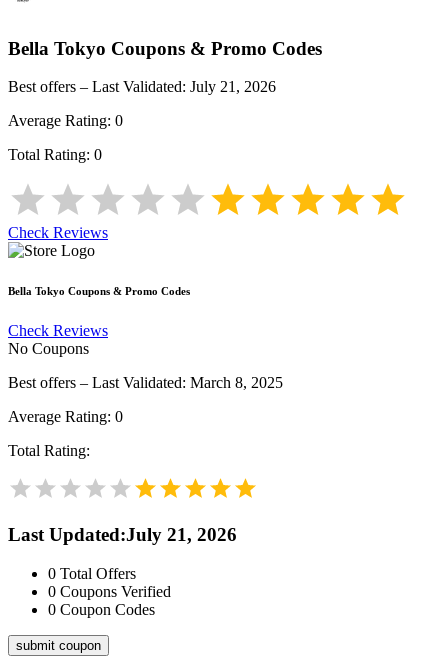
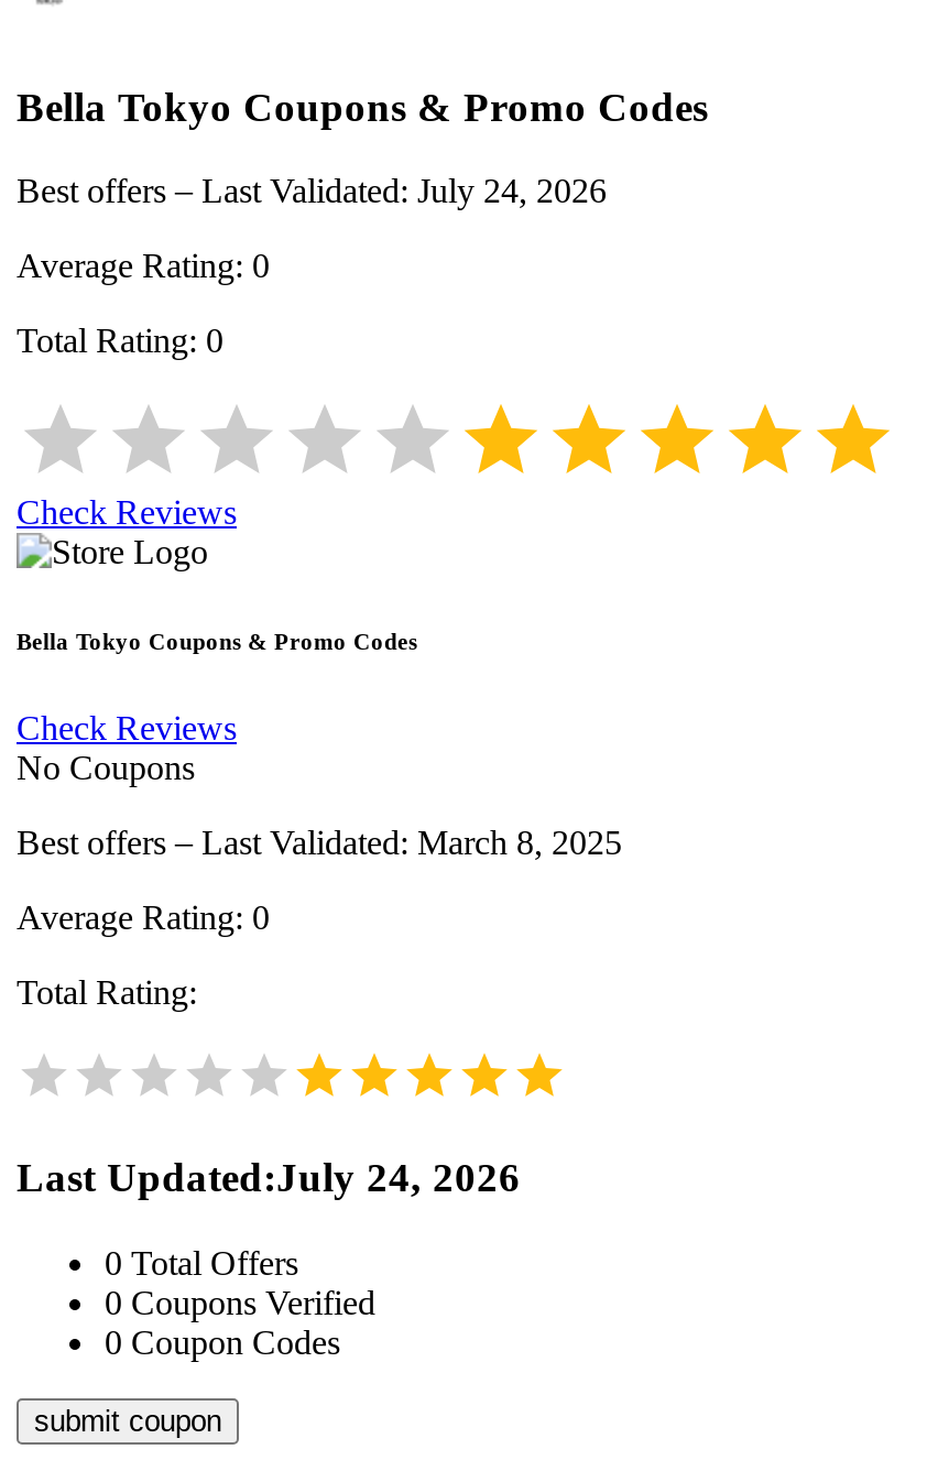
[8,78,276,95] Best offers – Last Validated: July 21, 2026 -> [17,173,607,210] Best offers – Last Validated: July 24, 2026
[8,524,237,545] Last Updated:July 21, 2026 -> [17,1154,521,1200] Last Updated:July 24, 2026

